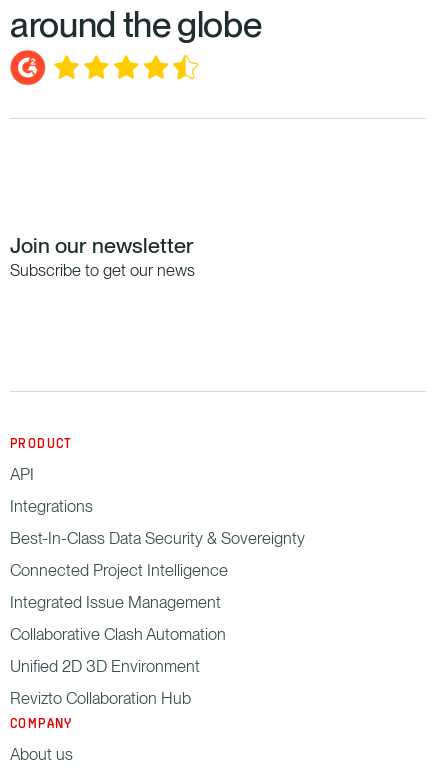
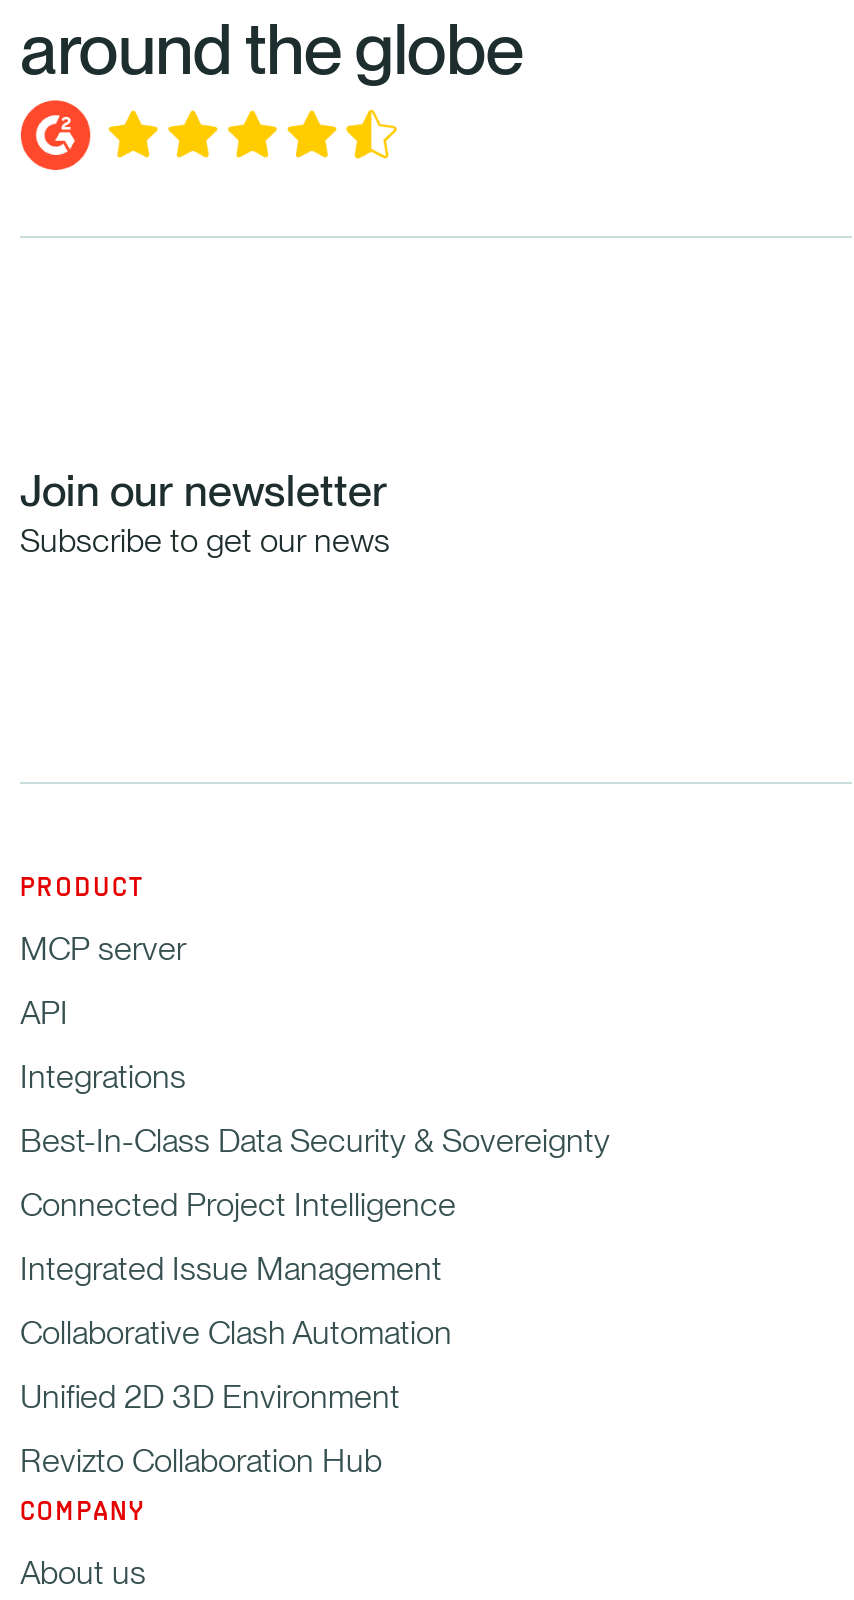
none -> [20,928,186,968] MCP server

